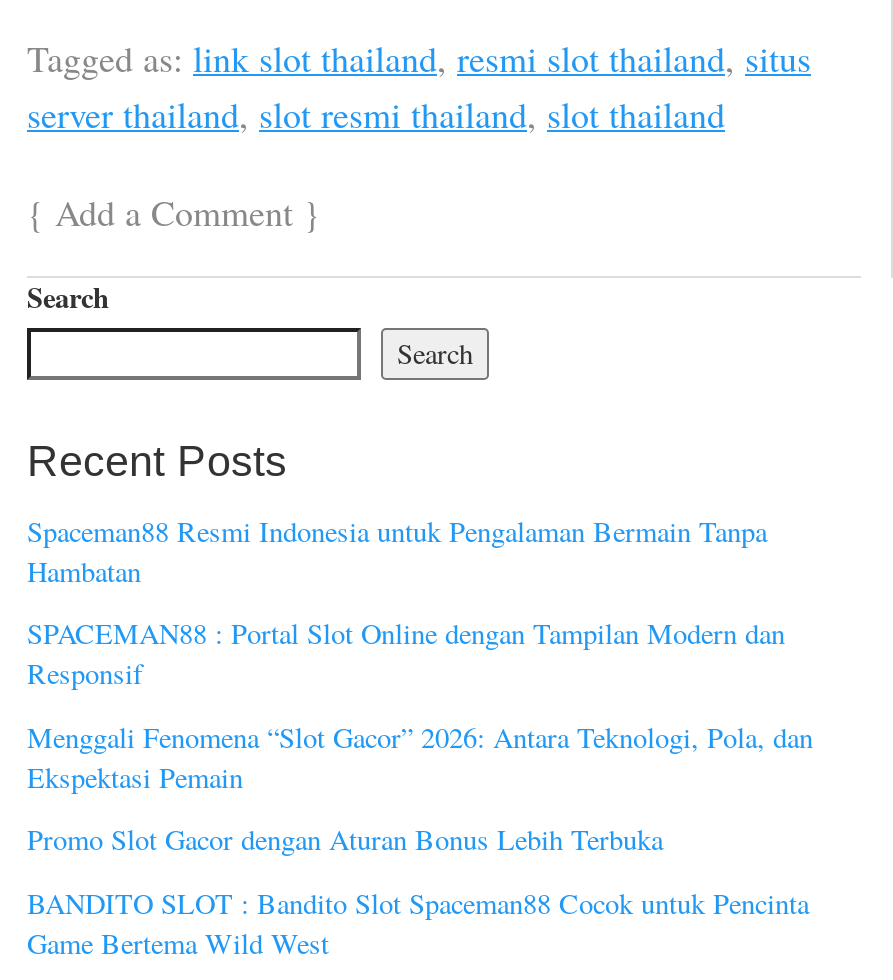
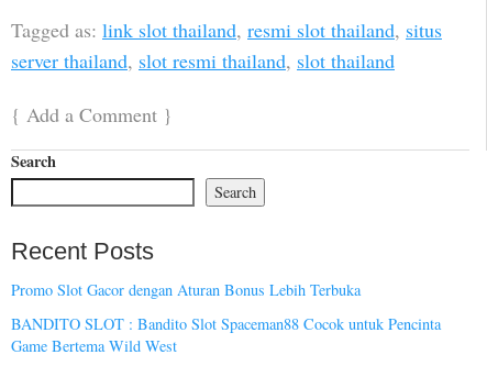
[27,512,813,796] Spaceman88 Resmi Indonesia untuk Pengalaman Bermain Tanpa | Hambatan | SPACEMAN88 : Portal Slot Online dengan Tampilan Modern dan | Responsif | Menggali Fenomena “Slot Gacor” 2026: Antara Teknologi, Pola, dan | Ekspektasi Pemain -> none

